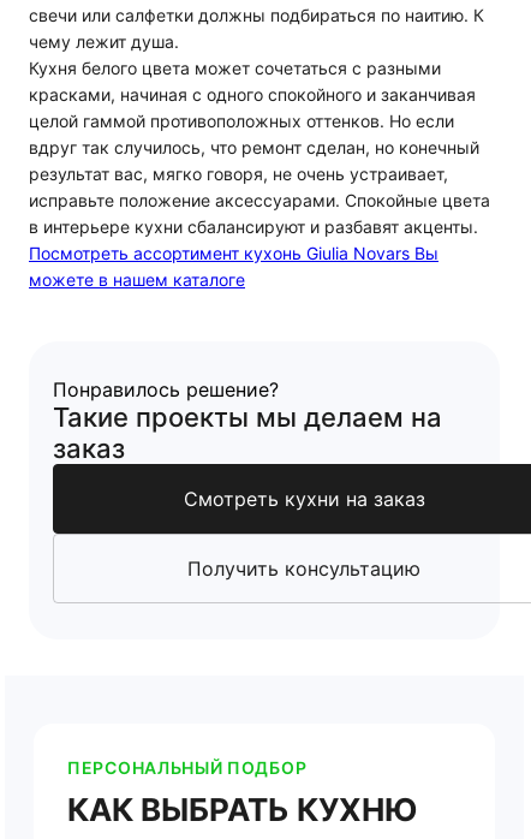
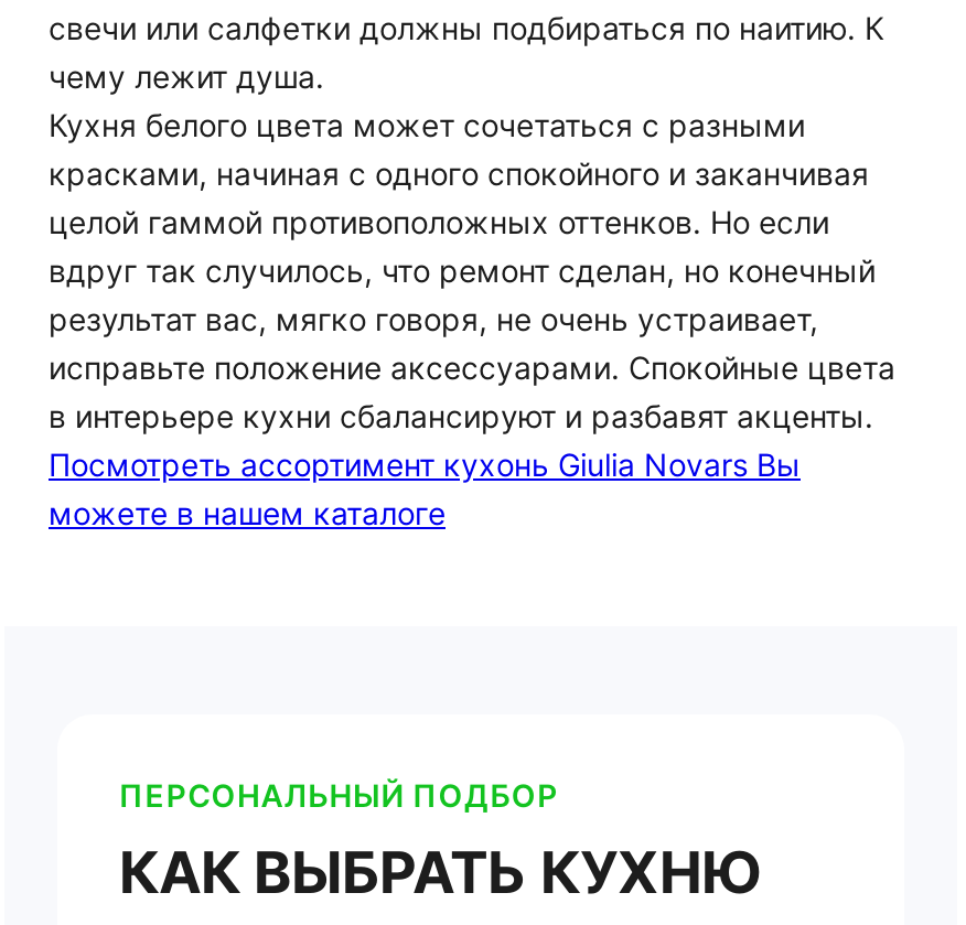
[53,377,442,580] Понравилось решение? | Такие проекты мы делаем на | заказ | Смотреть кухни на заказ | Получить консультацию -> none

